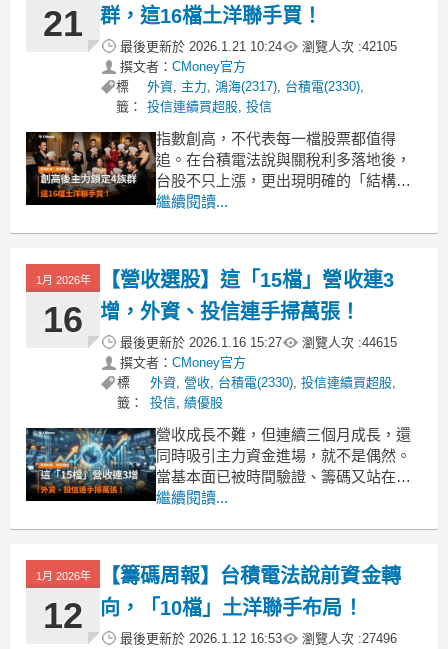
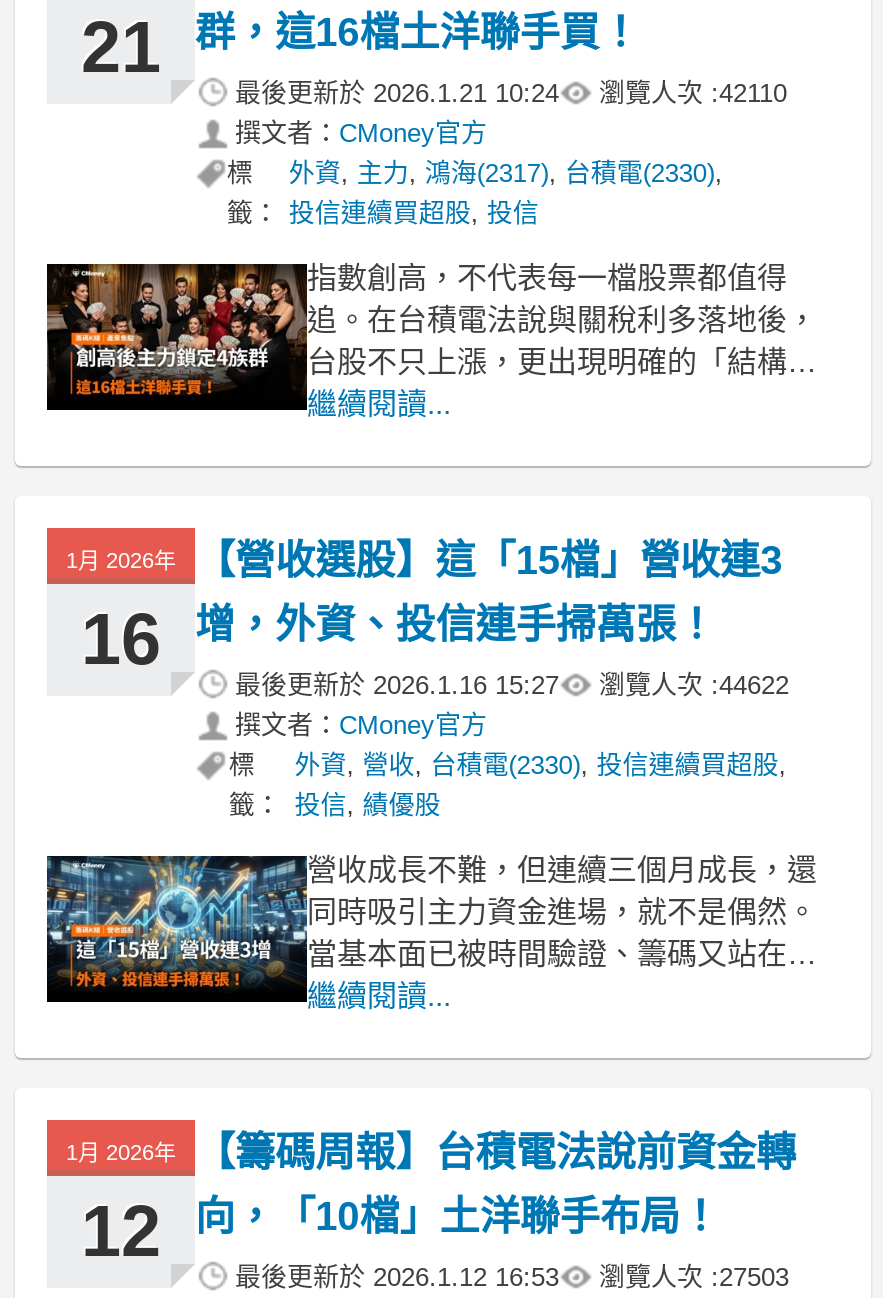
[120,39,397,54] 最後更新於2026.1.21 10:24 瀏覽人次 : 42105 -> [235,78,787,108] 最後更新於2026.1.21 10:24 瀏覽人次 : 42110
[120,335,397,350] 最後更新於2026.1.16 15:27 瀏覽人次 : 44615 -> [235,670,789,700] 最後更新於2026.1.16 15:27 瀏覽人次 : 44622
[120,631,397,646] 最後更新於2026.1.12 16:53 瀏覽人次 : 27496 -> [235,1262,789,1292] 最後更新於2026.1.12 16:53 瀏覽人次 : 27503

